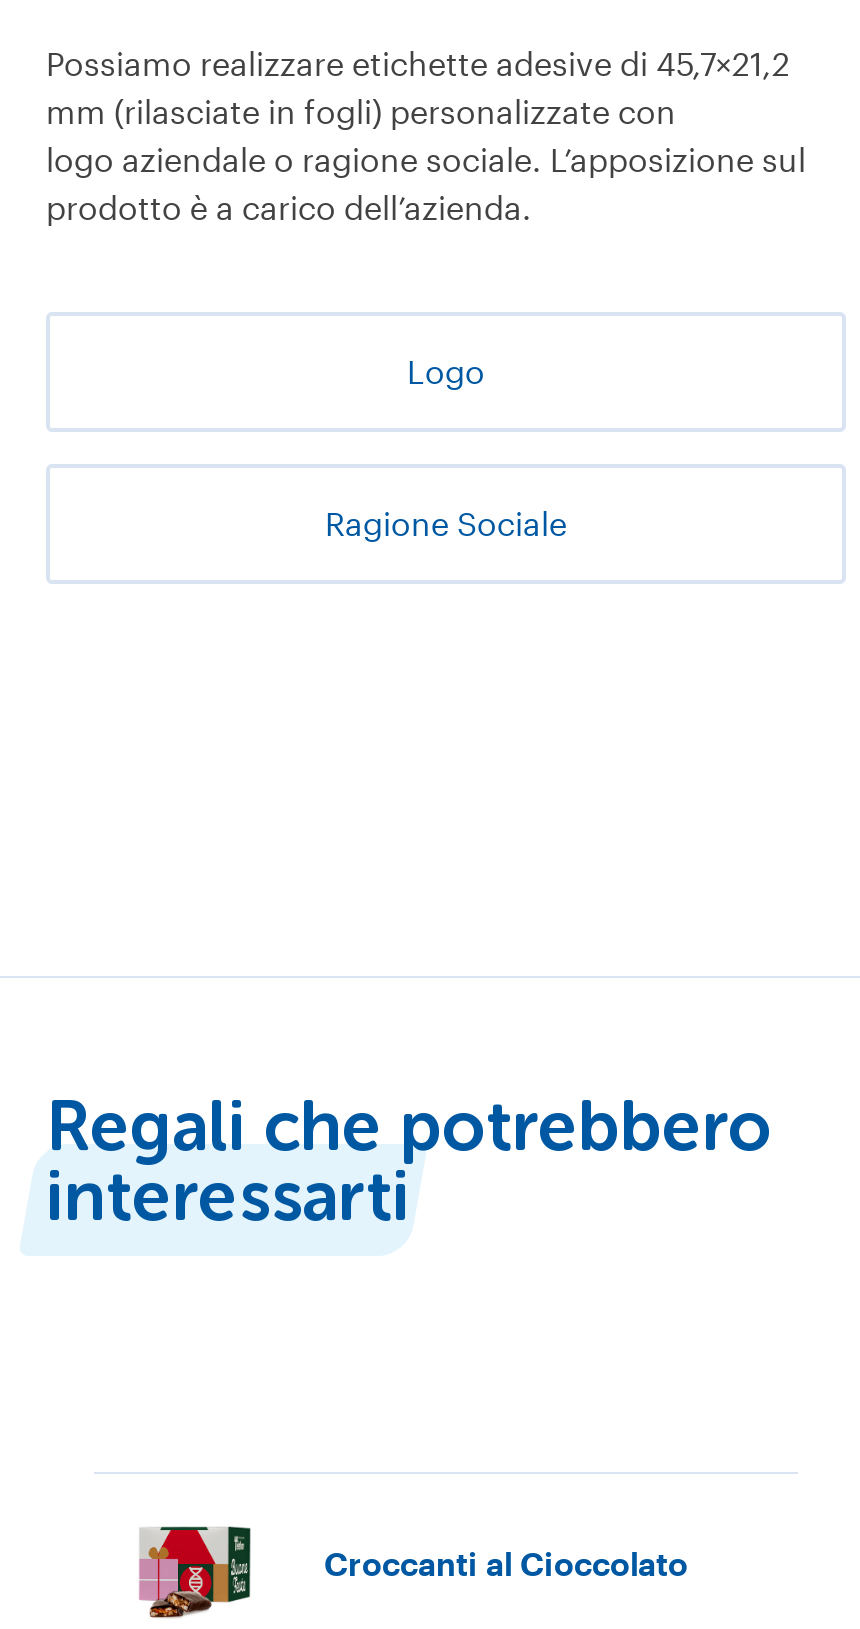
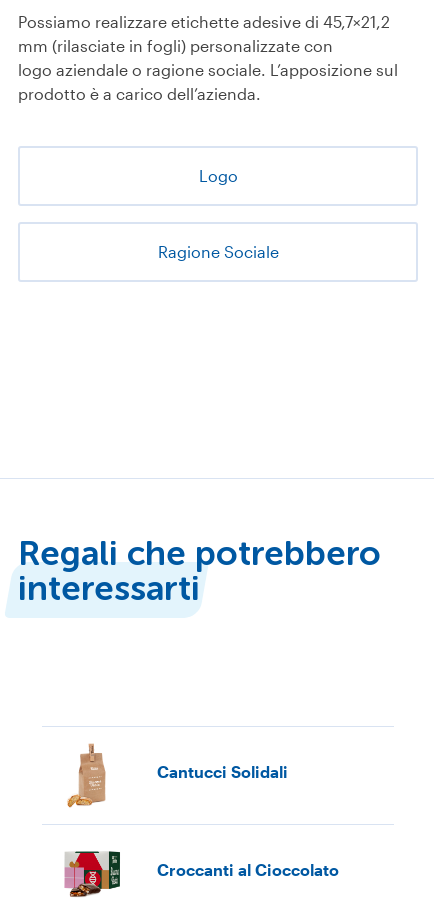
none -> [66,743,107,808] [image]
none -> [157,762,288,781] Cantucci Solidali

